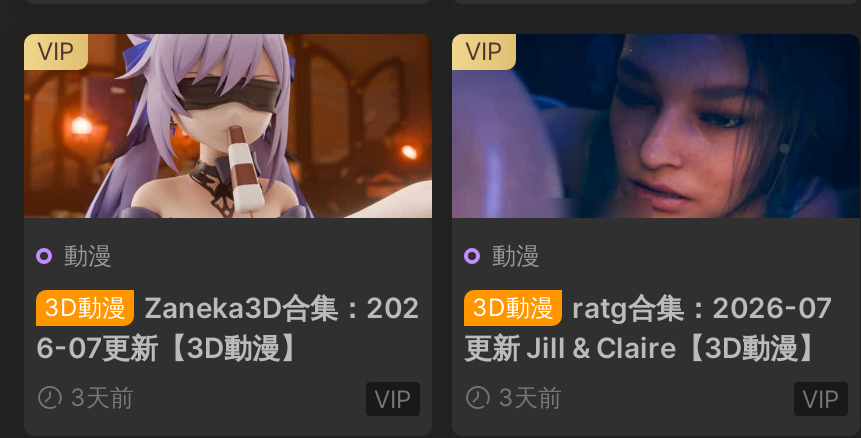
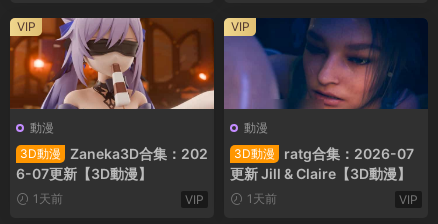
[64,382,134,412] 3天前 -> [30,191,63,206] 1天前
[492,382,562,412] 3天前 -> [244,191,277,206] 1天前

